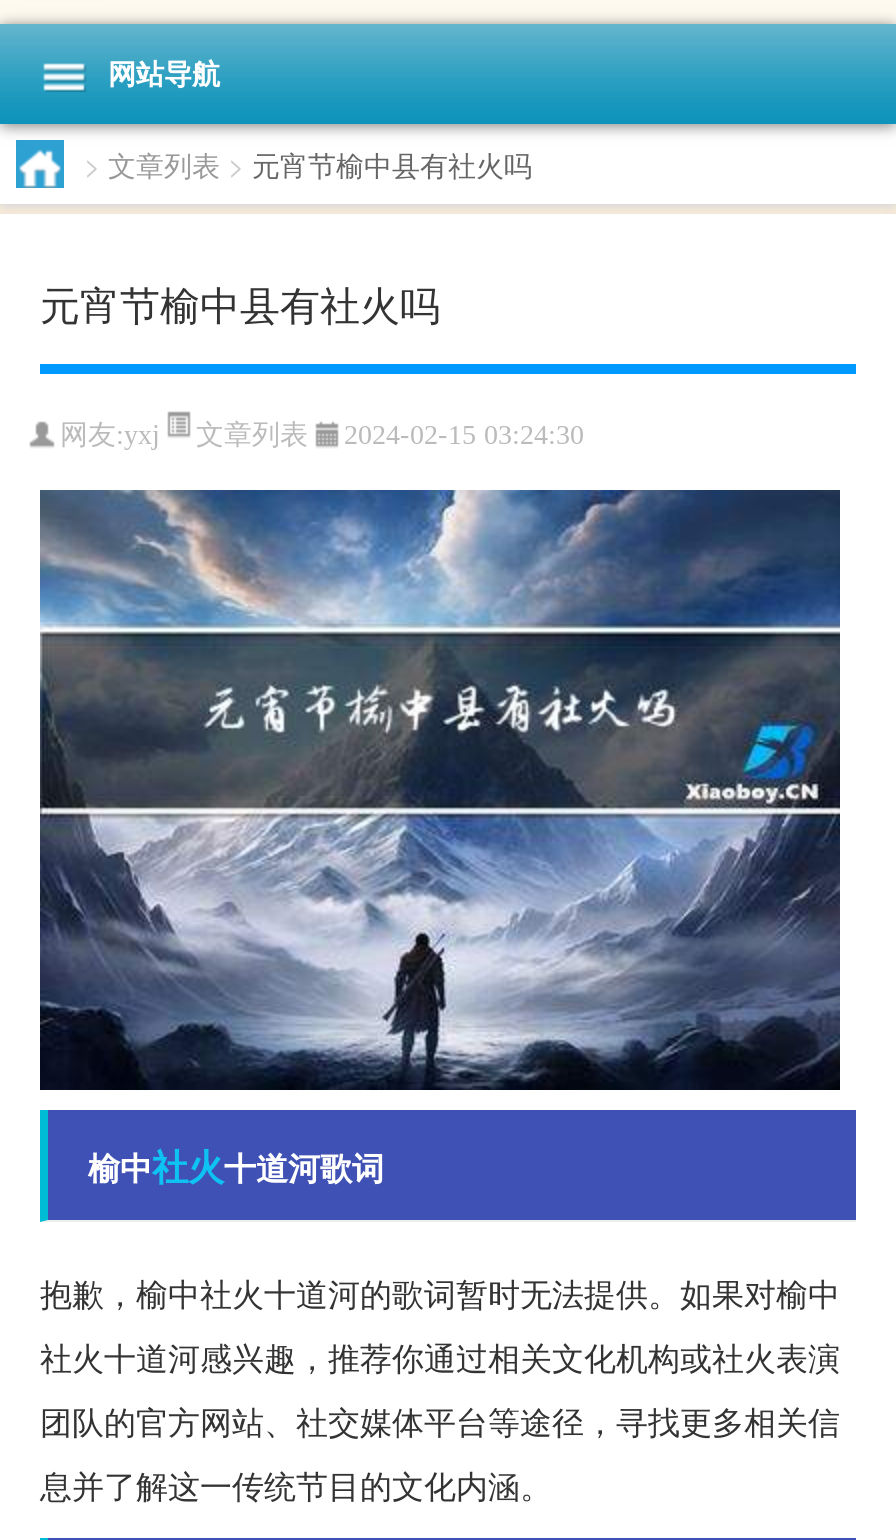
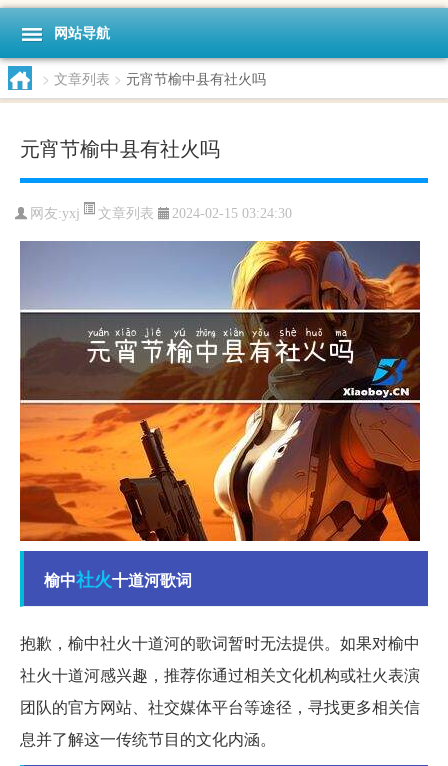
[38,488,842,1092] [image] -> [19,240,421,542] [image]

